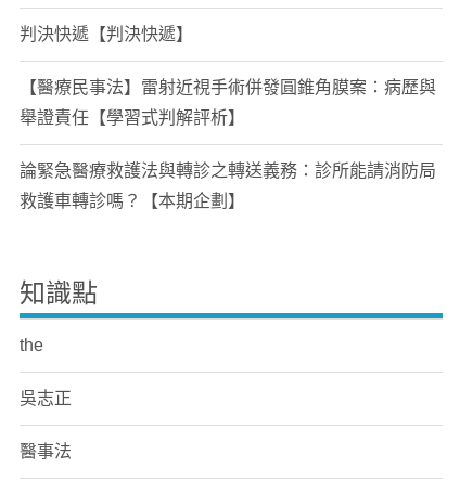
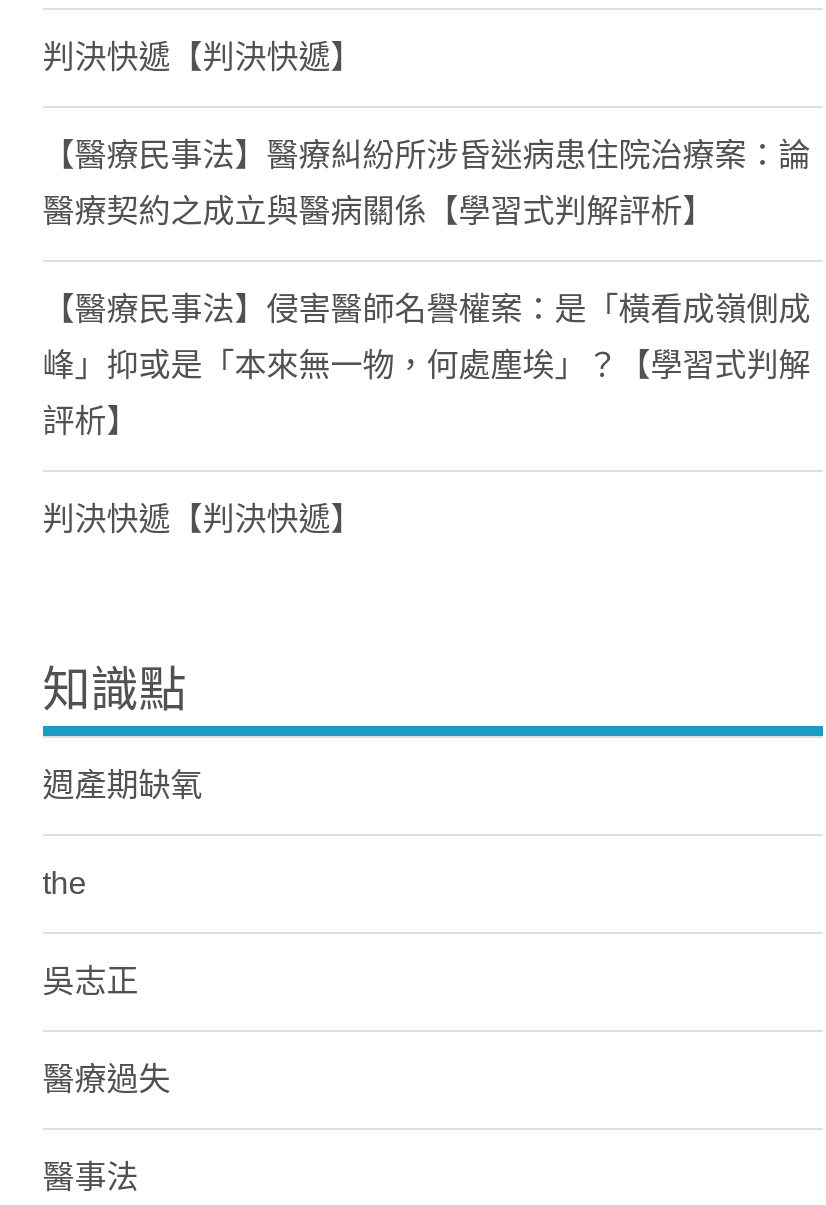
[19,78,436,210] 【醫療民事法】雷射近視手術併發圓錐角膜案：病歷與 | 舉證責任【學習式判解評析】 | 論緊急醫療救護法與轉診之轉送義務：診所能請消防局 | 救護車轉診嗎？【本期企劃】 -> [43,138,811,536] 【醫療民事法】醫療糾紛所涉昏迷病患住院治療案：論 | 醫療契約之成立與醫病關係【學習式判解評析】 | 【醫療民事法】侵害醫師名譽權案：是「橫看成嶺側成 | 峰」抑或是「本來無一物，何處塵埃」？【學習式判解 | 評析】 | 判決快遞【判決快遞】
none -> [43,768,203,802] 週產期缺氧
none -> [43,1062,171,1096] 醫療過失

